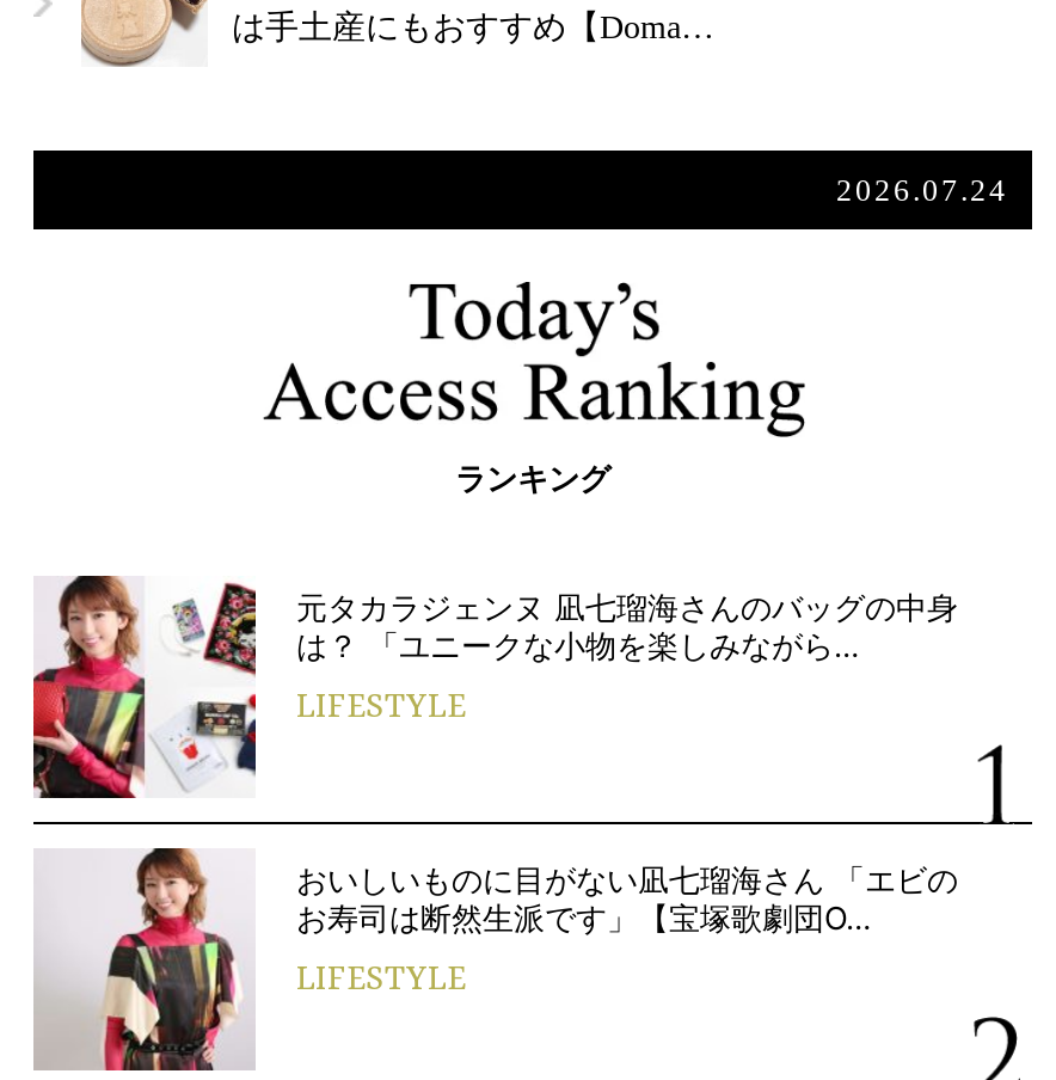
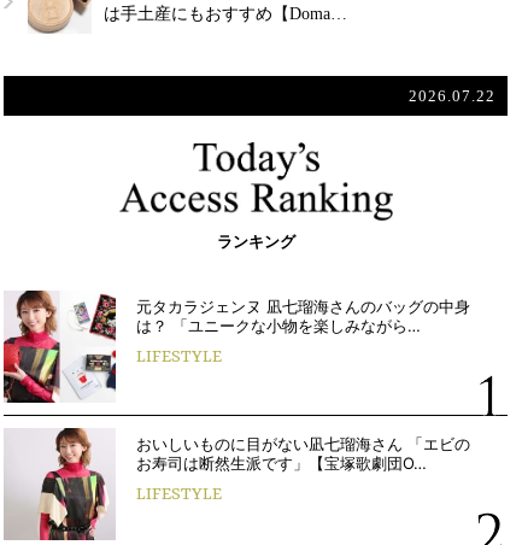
[836,172,1008,207] 2026.07.24 -> [409,87,495,105] 2026.07.22

